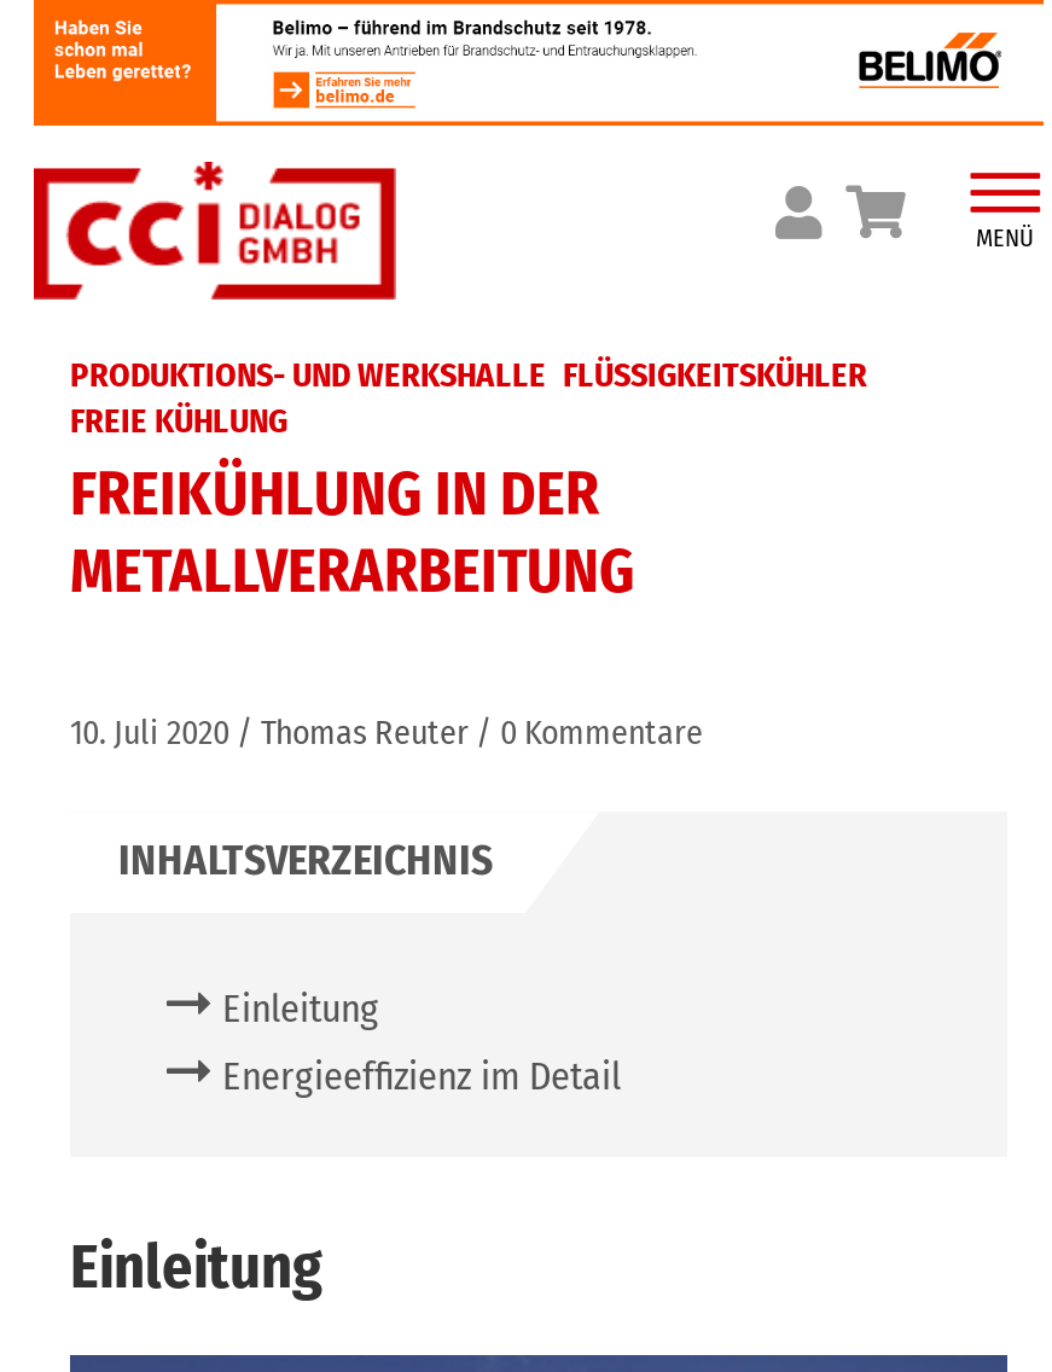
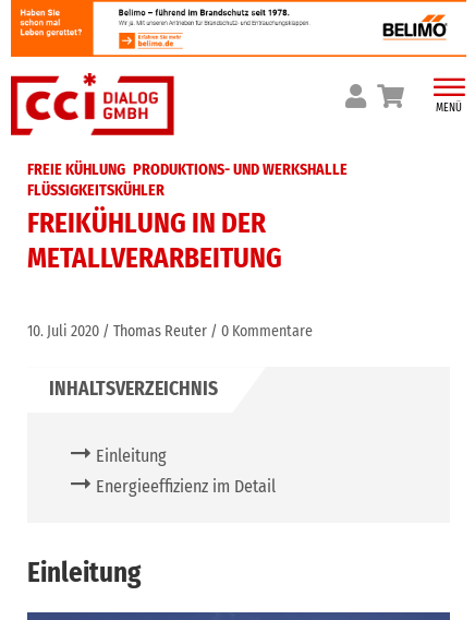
[70,356,867,443] PRODUKTIONS- UND WERKSHALLE FLÜSSIGKEITSKÜHLER | FREIE KÜHLUNG -> [27,161,348,200] FREIE KÜHLUNG PRODUKTIONS- UND WERKSHALLE | FLÜSSIGKEITSKÜHLER

